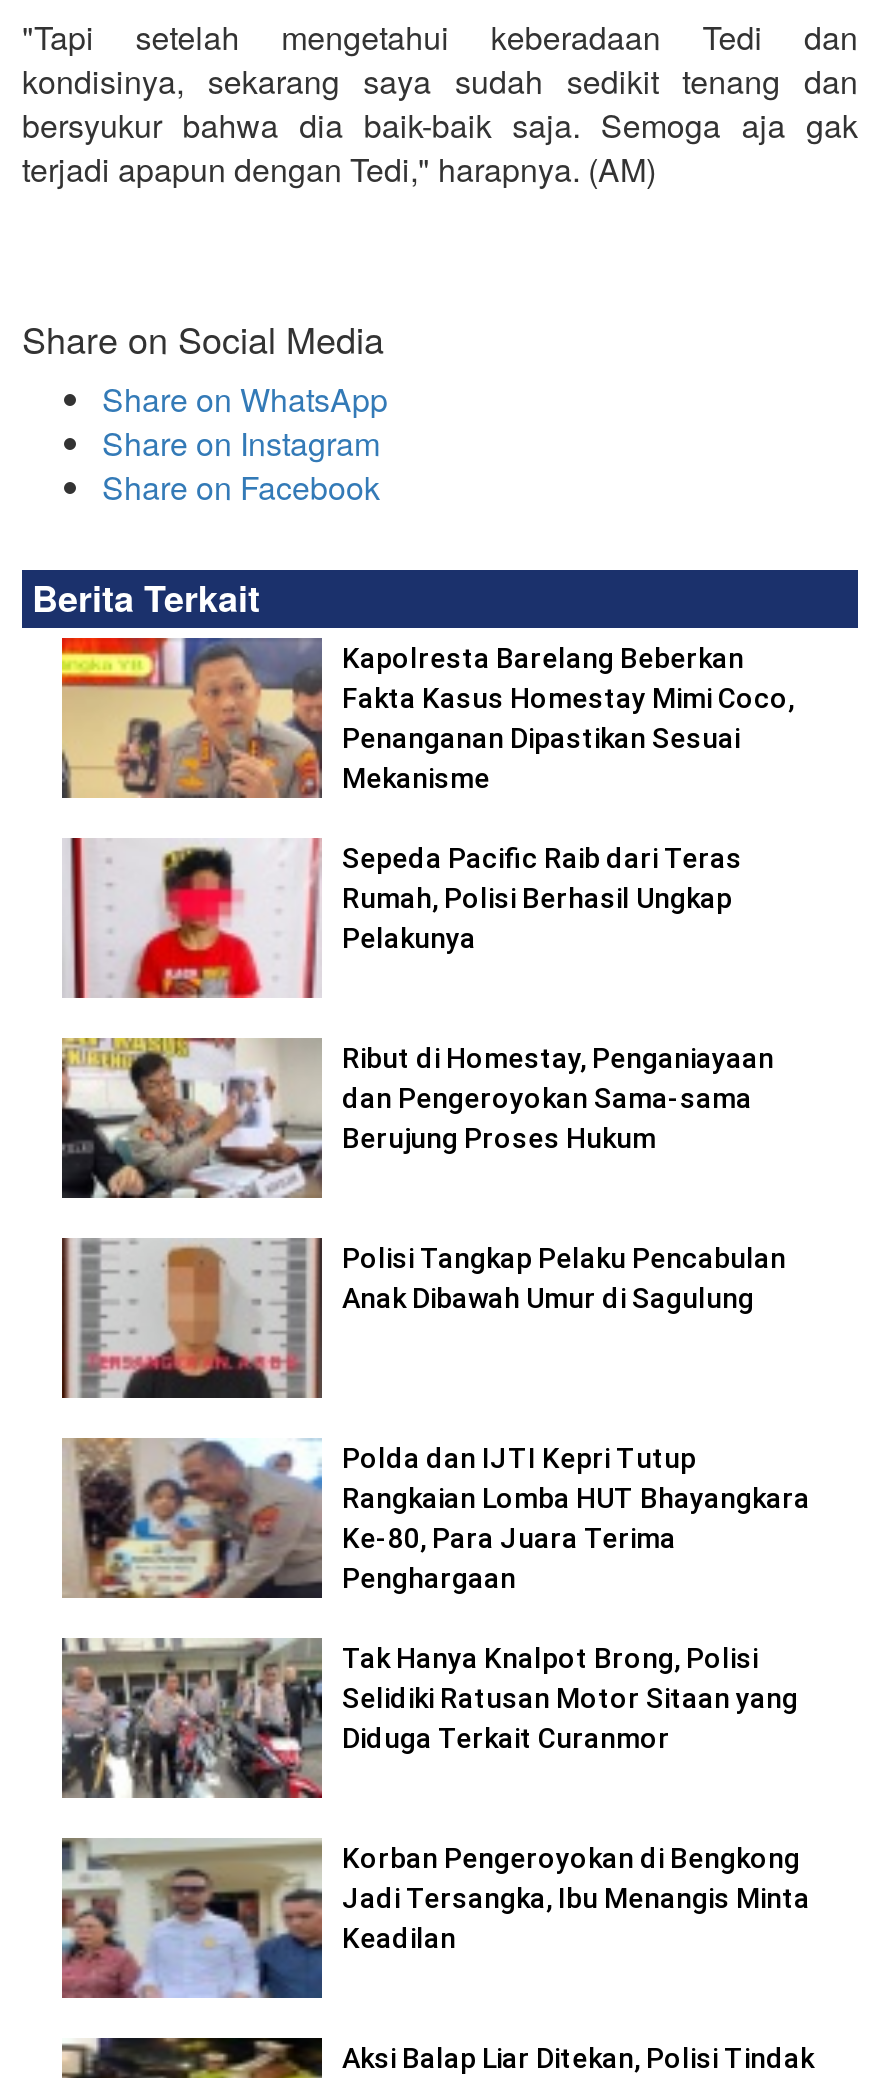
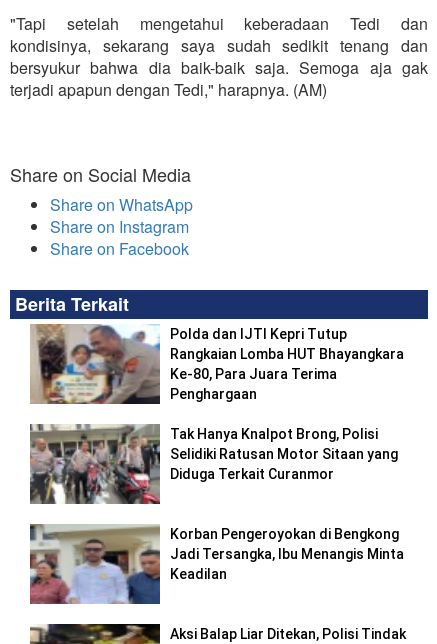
[60,636,794,954] [image] | Kapolresta Barelang Beberkan | Fakta Kasus Homestay Mimi Coco, | Penanganan Dipastikan Sesuai | Mekanisme | Sepeda Pacific Raib dari Teras | Rumah, Polisi Berhasil Ungkap | Pelakunya -> none
[64,838,774,1154] [image] | Ribut di Homestay, Penganiayaan | dan Pengeroyokan Sama-sama | Berujung Proses Hukum -> none
[60,1036,786,1314] [image] | Polisi Tangkap Pelaku Pencabulan | Anak Dibawah Umur di Sagulung -> none
[60,1238,322,1428] [image] -> none

